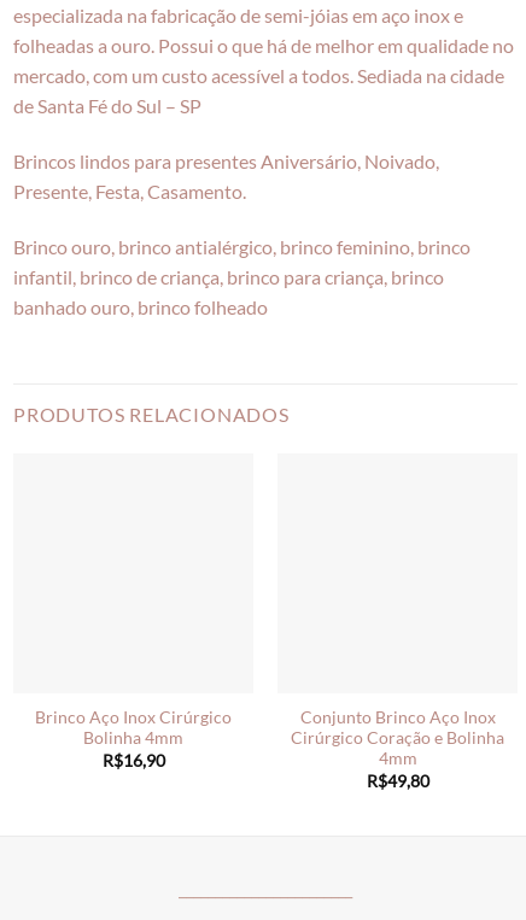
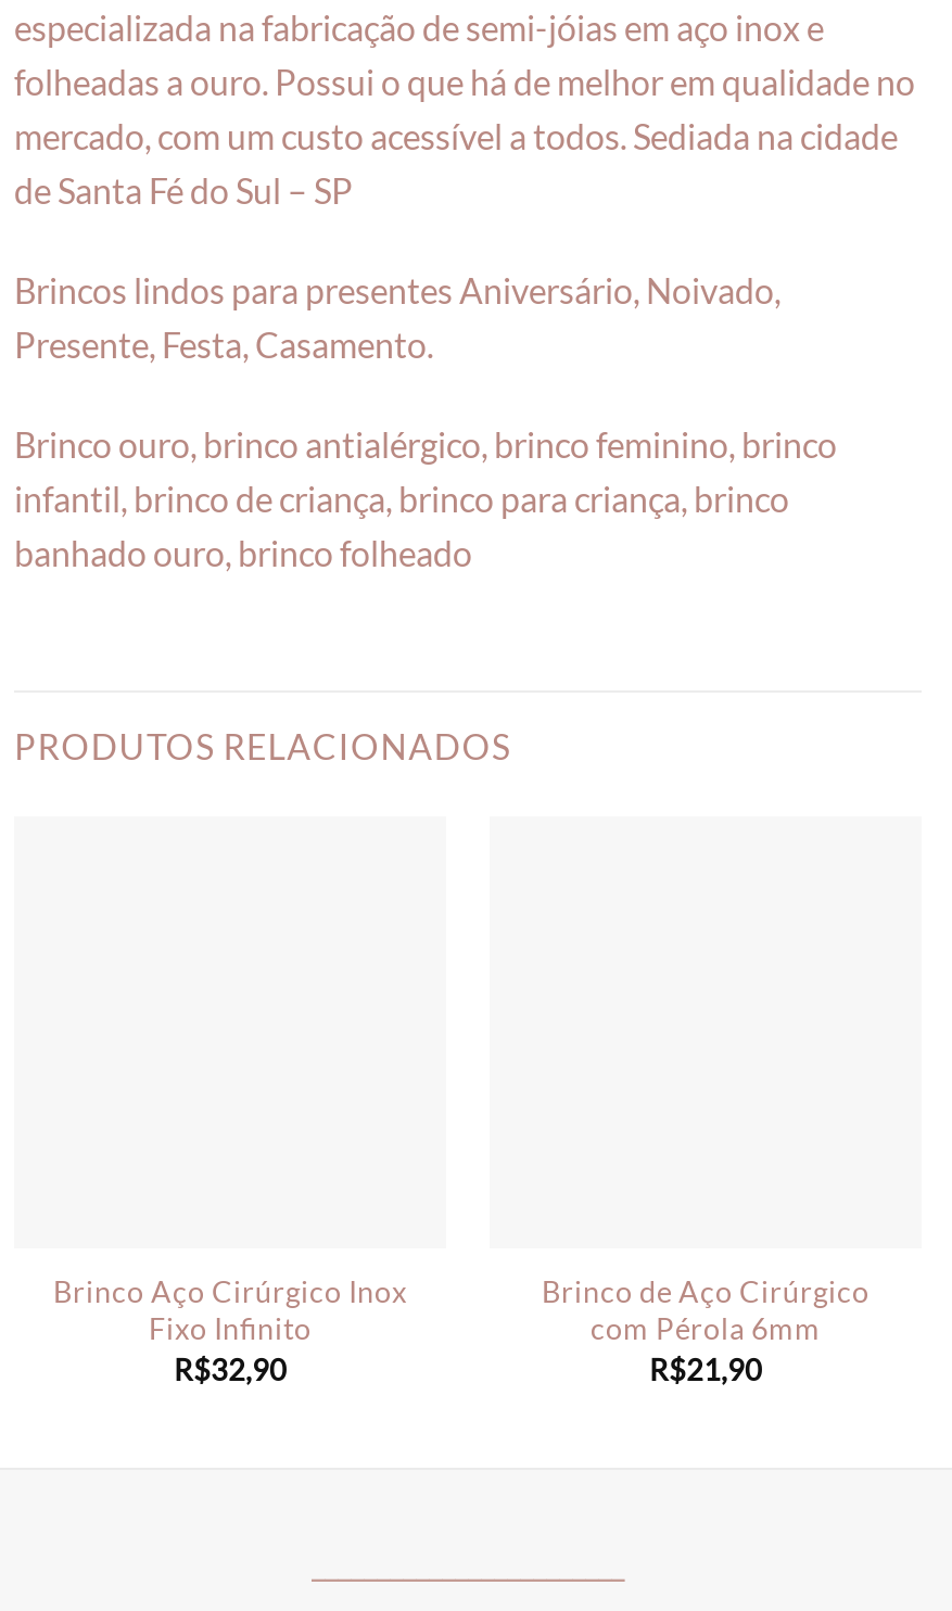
[35,708,232,770] Brinco Aço Inox Cirúrgico | Bolinha 4mm | R$16,90 -> [53,1275,407,1387] Brinco Aço Cirúrgico Inox | Fixo Infinito | R$32,90
[291,708,504,791] Conjunto Brinco Aço Inox | Cirúrgico Coração e Bolinha | 4mm | R$49,80 -> [542,1275,870,1387] Brinco de Aço Cirúrgico | com Pérola 6mm | R$21,90

